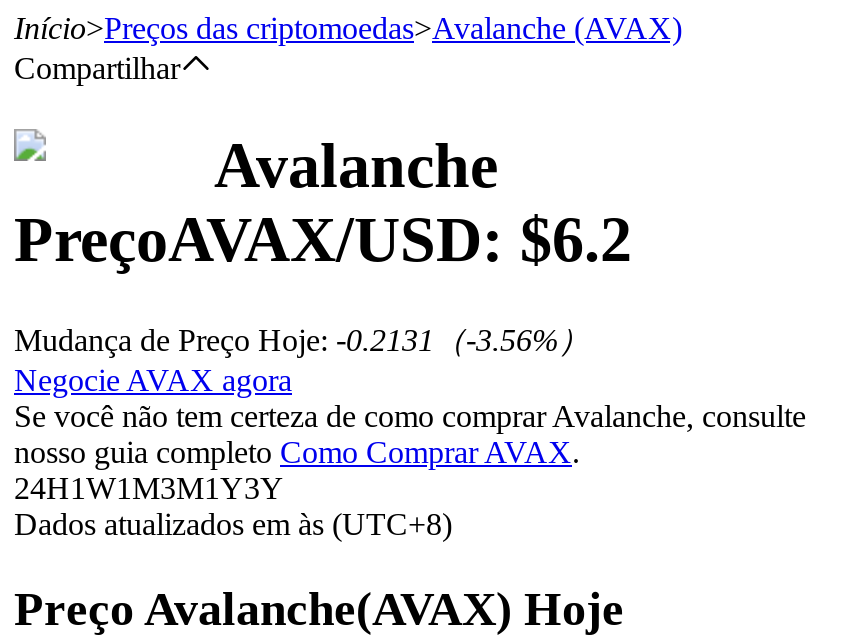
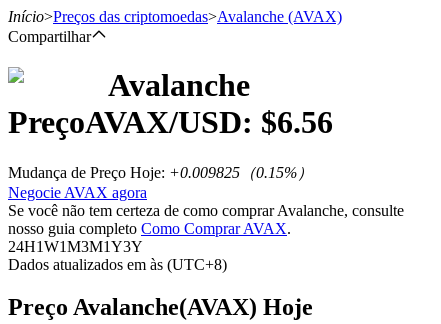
[14,204,632,276] PreçoAVAX/USD: $6.2 -> [8,104,333,140] PreçoAVAX/USD: $6.56
[14,323,590,357] Mudança de Preço Hoje: -0.2131（-3.56%） -> [8,164,313,181] Mudança de Preço Hoje: +0.009825（0.15%）

